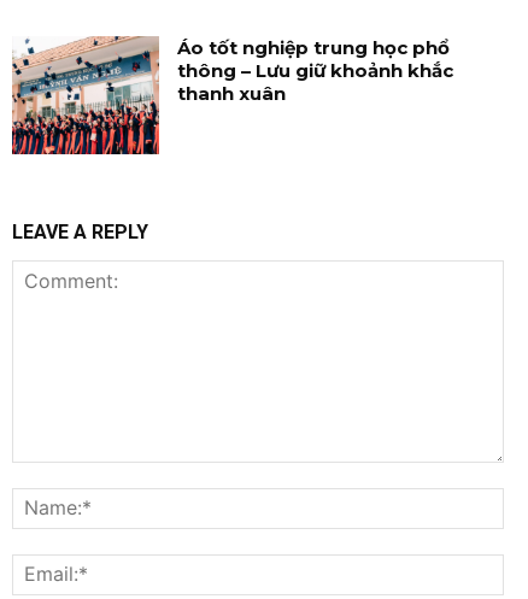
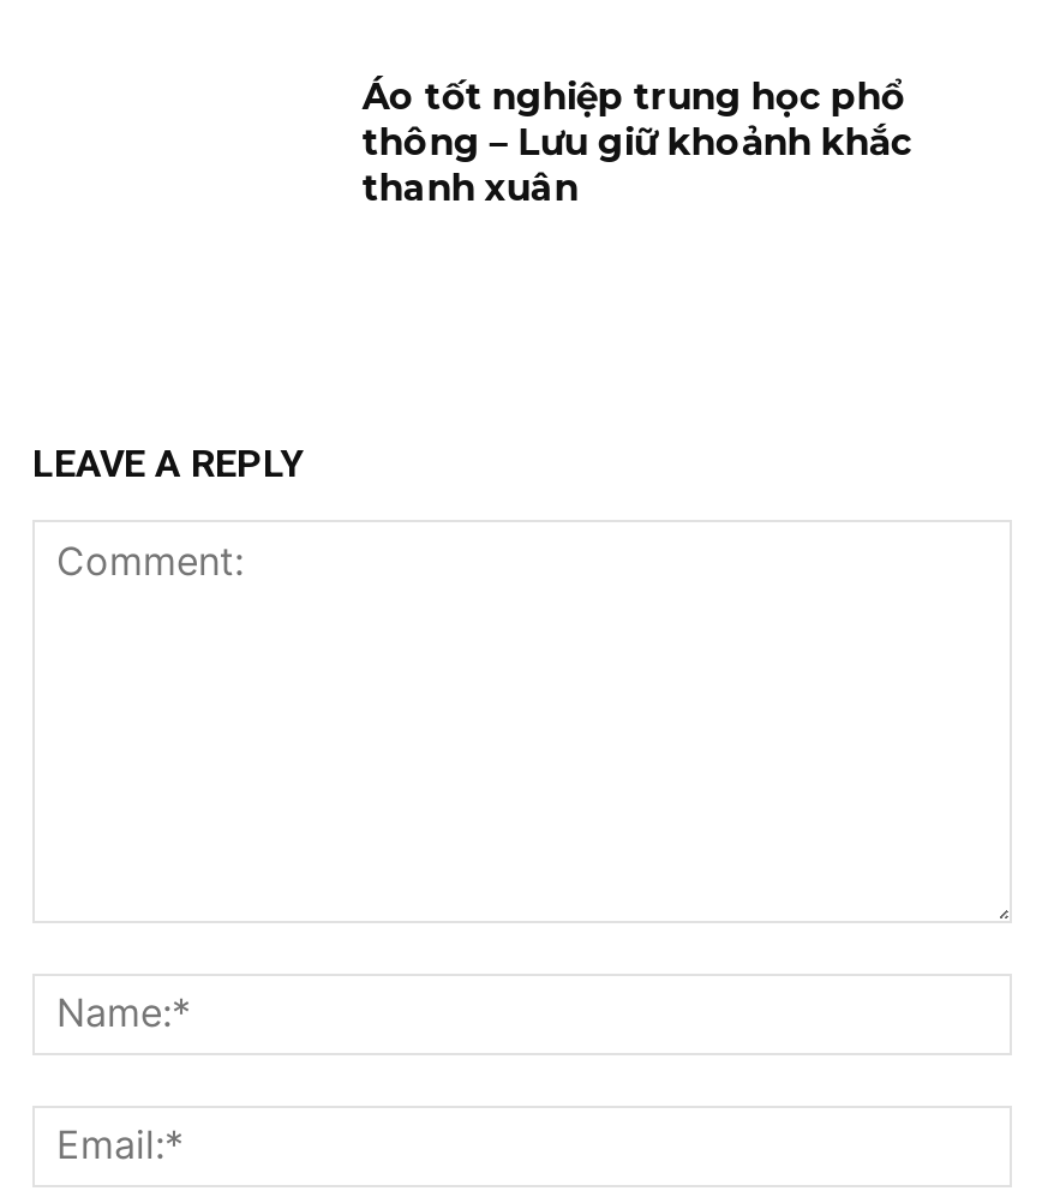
[11,35,160,155] [image] -> none

